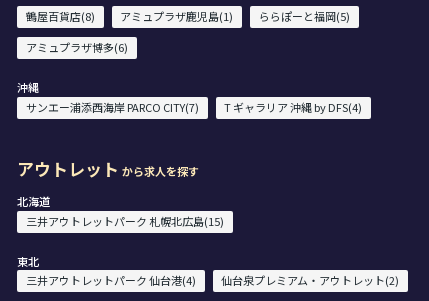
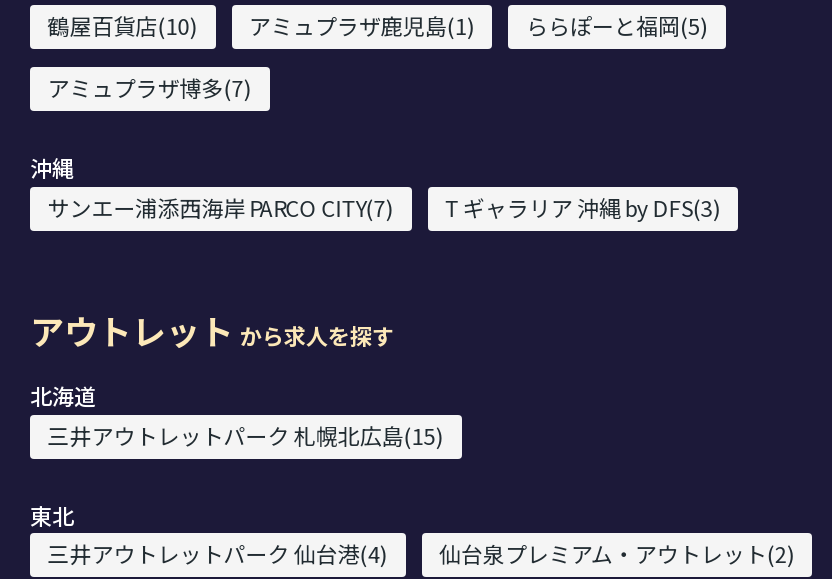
[26,8,350,24] 鶴屋百貨店(8) アミュプラザ鹿児島(1) ららぽーと福岡(5) -> [48,10,708,42] 鶴屋百貨店(10) アミュプラザ鹿児島(1) ららぽーと福岡(5)
[26,39,128,55] アミュプラザ博多(6) -> [48,72,252,104] アミュプラザ博多(7)
[224,99,362,115] T ギャラリア 沖縄 by DFS(4) -> [445,191,721,223] T ギャラリア 沖縄 by DFS(3)

